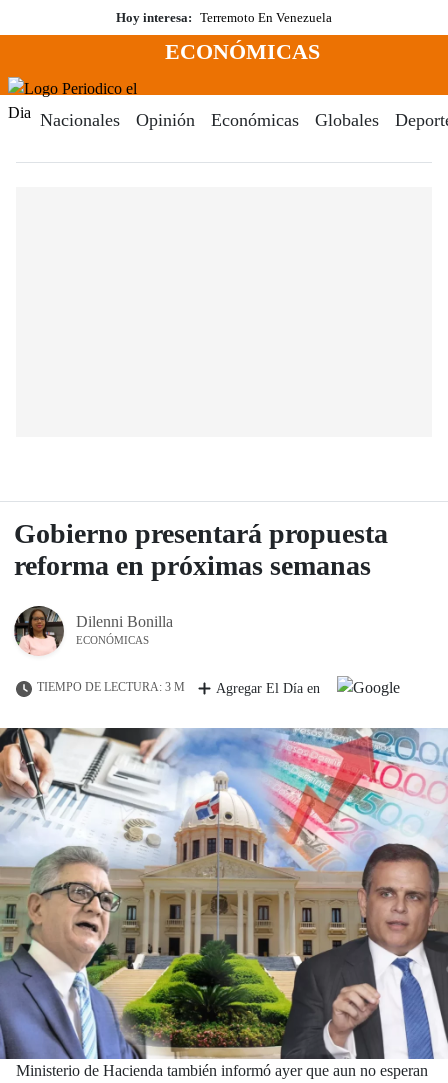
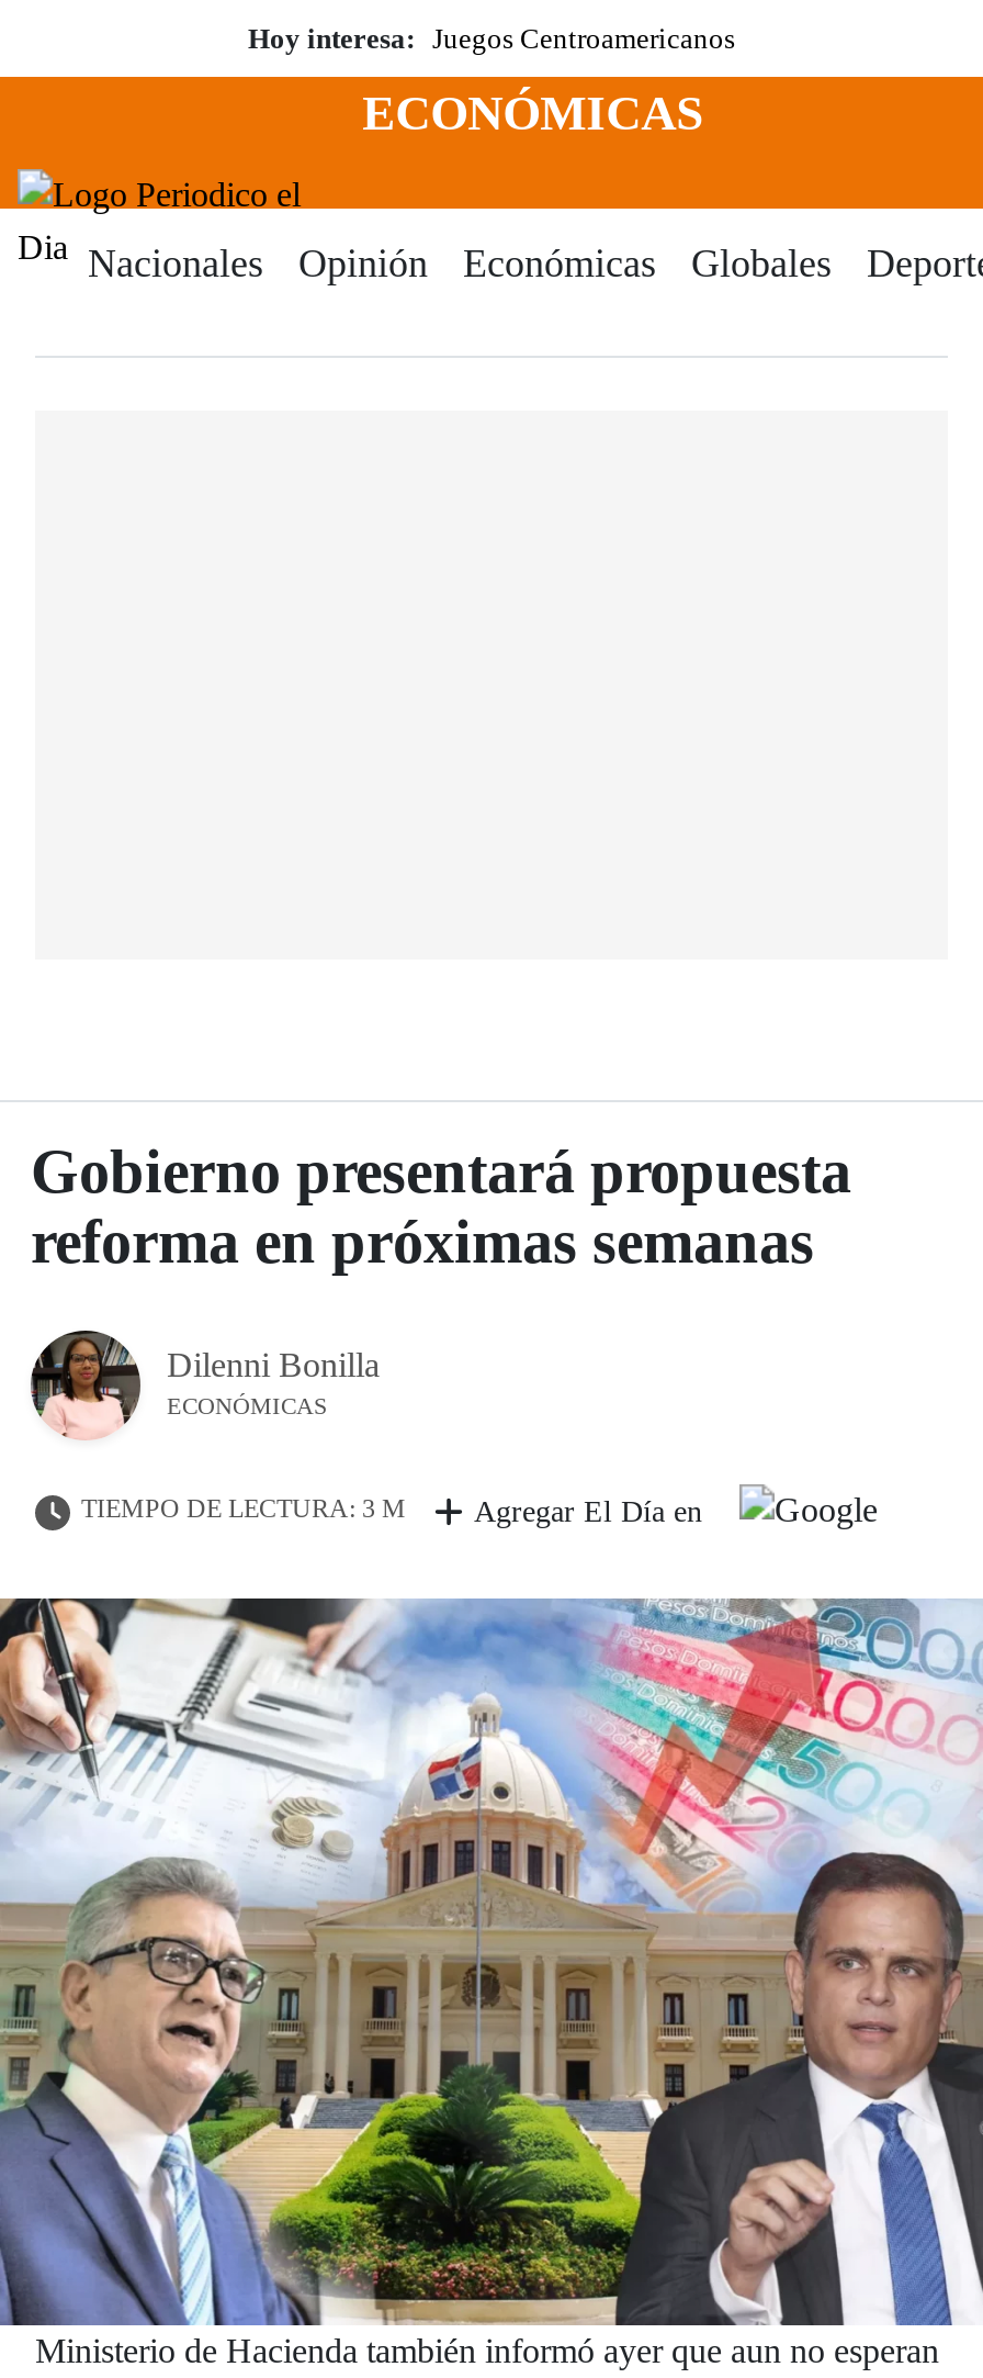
[116,10,332,25] Hoy interesa: Terremoto En Venezuela -> [248,22,735,55] Hoy interesa: Juegos Centroamericanos

